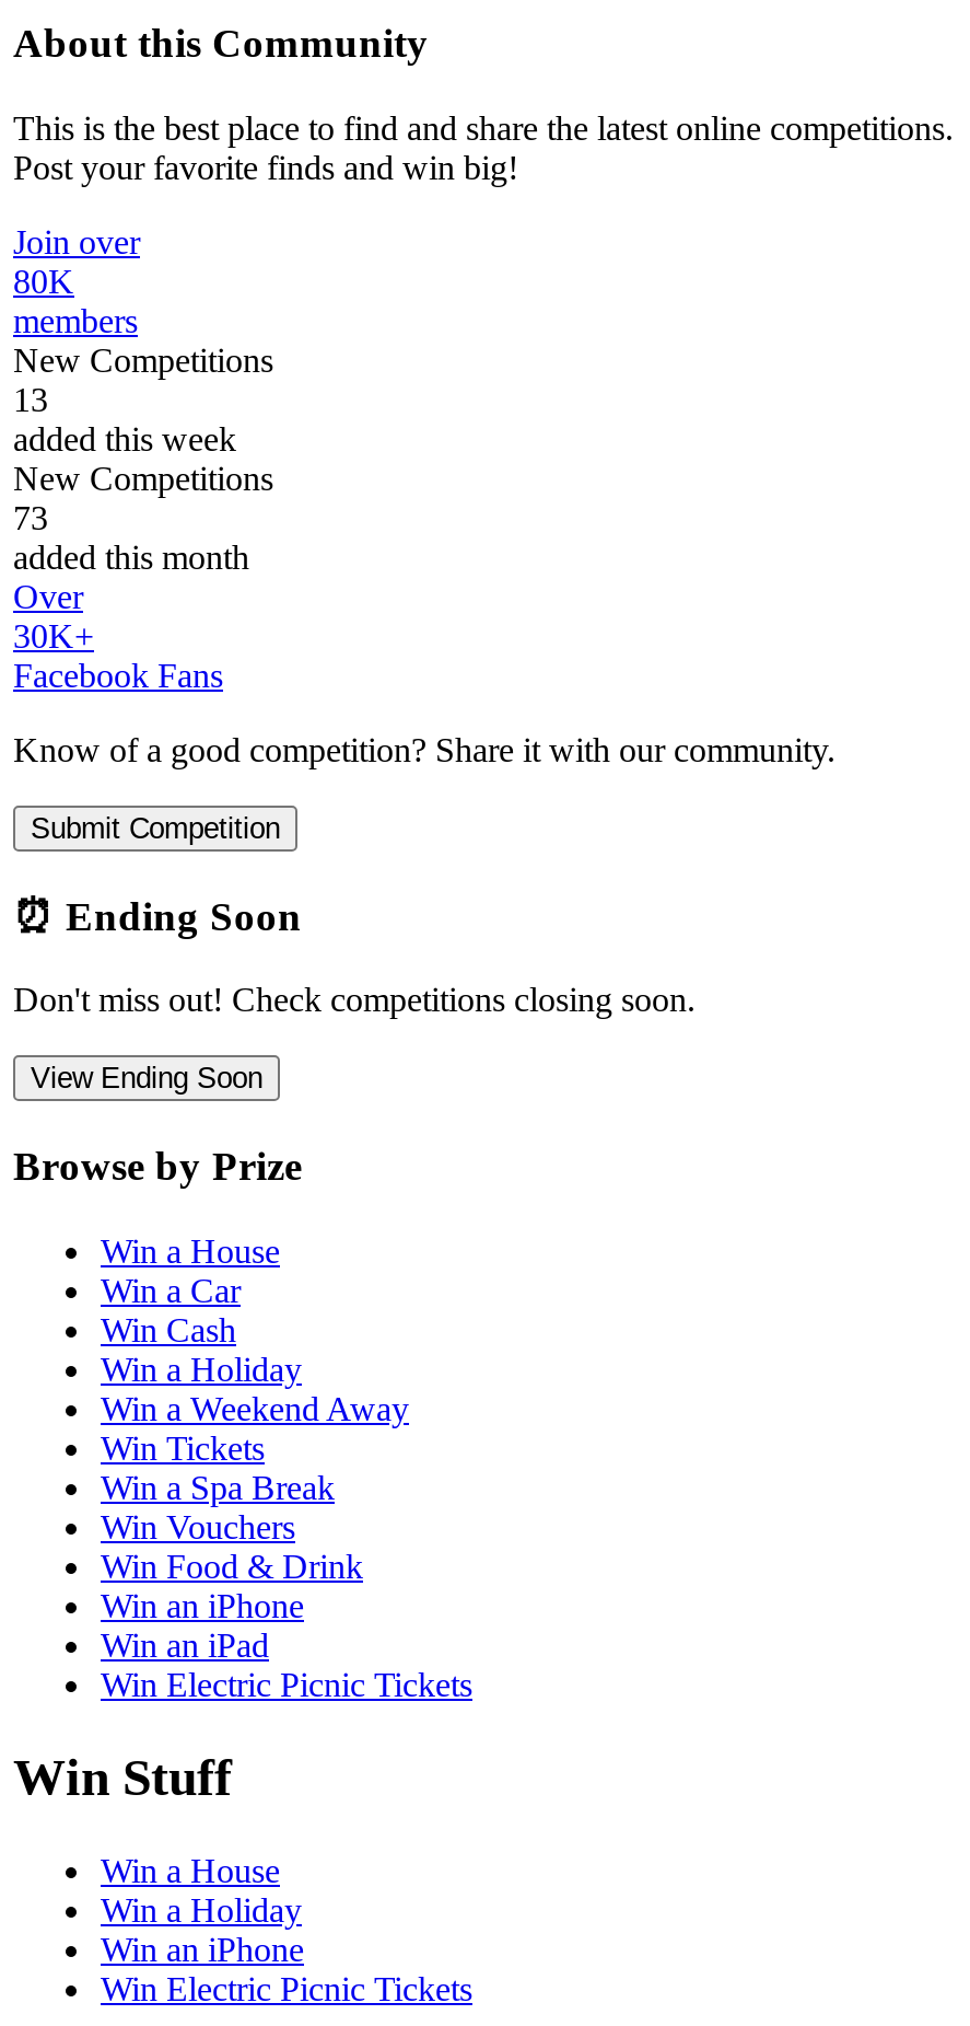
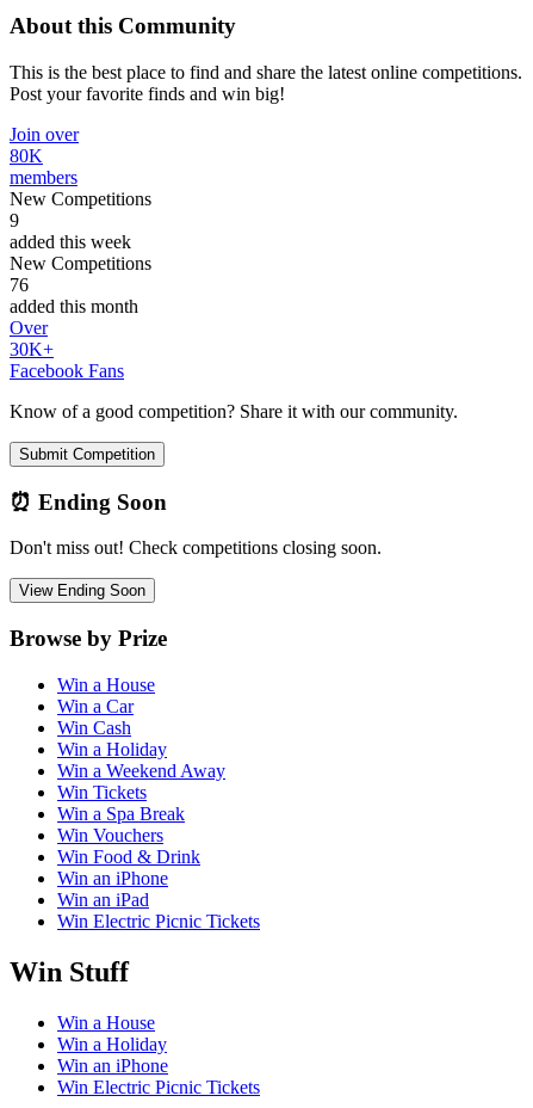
[13,381,48,418] 13 -> [10,210,19,230] 9
[13,499,48,536] 73 -> [10,274,29,295] 76

